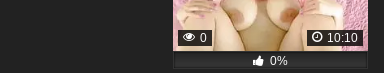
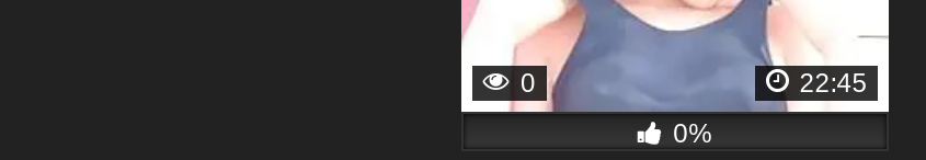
[324,31,358,45] 10:10 -> [793,68,867,99] 22:45

